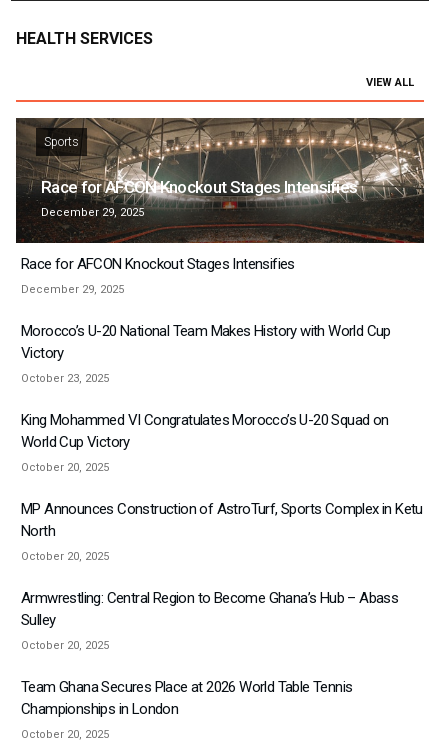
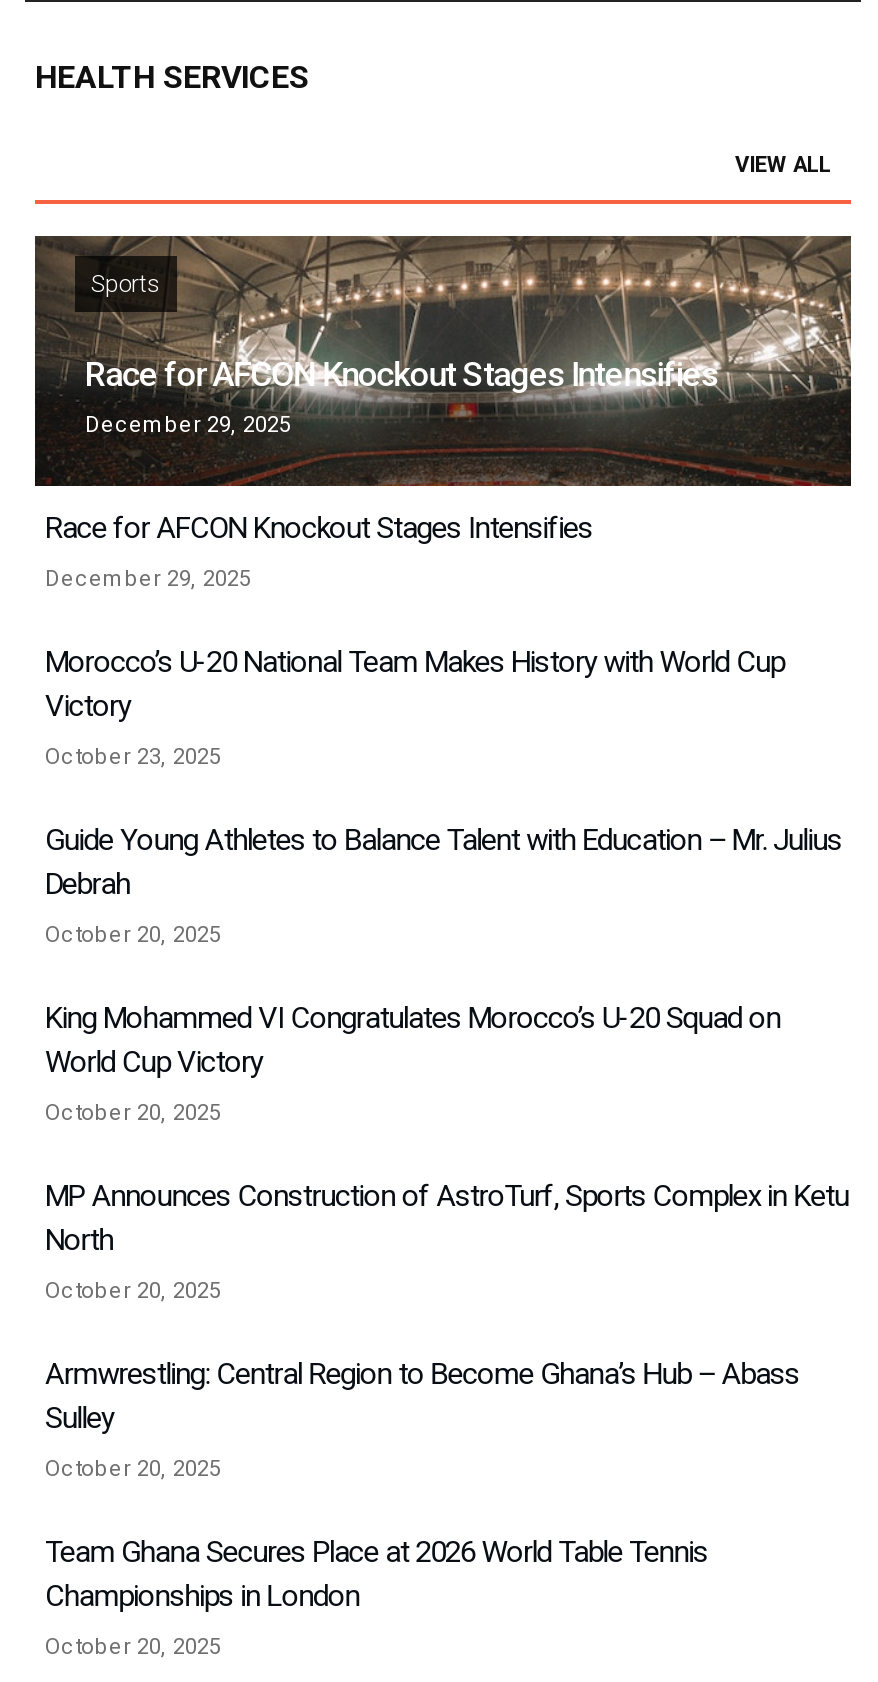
none -> [45,822,842,948] Guide Young Athletes to Balance Talent with Education – Mr. Julius | Debrah | October 20, 2025

